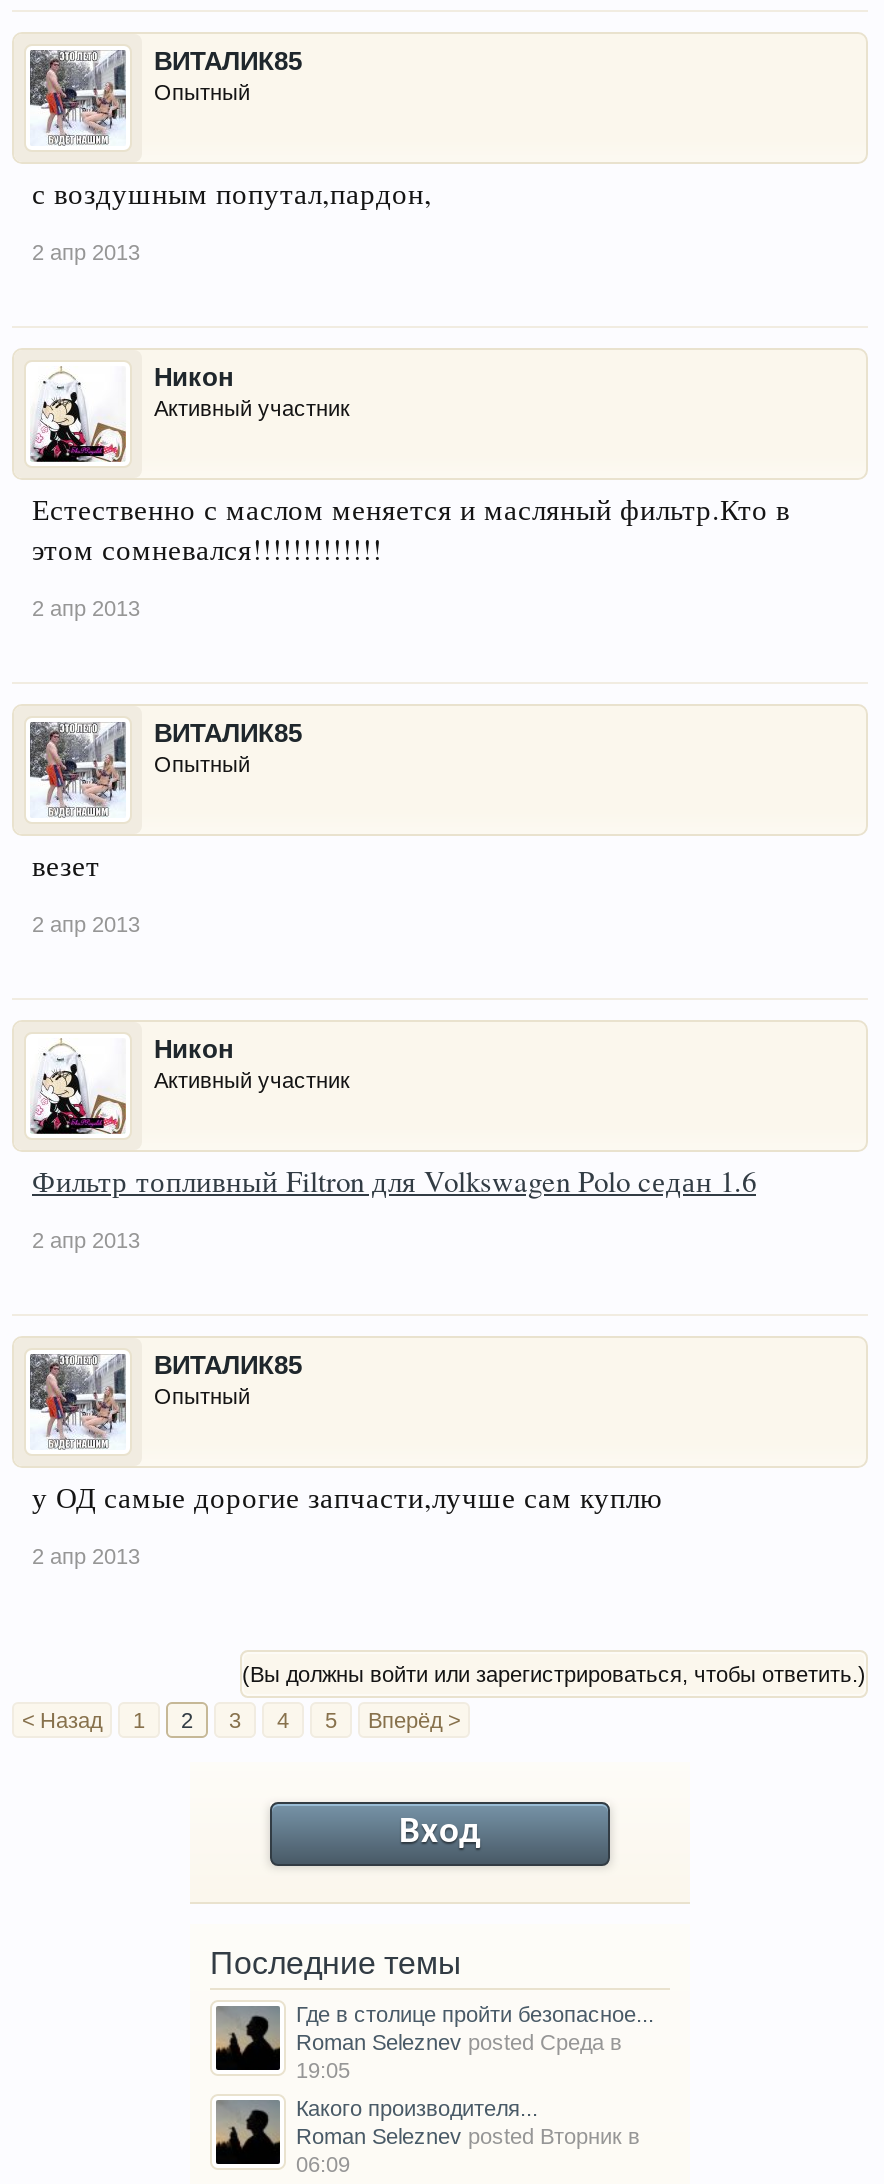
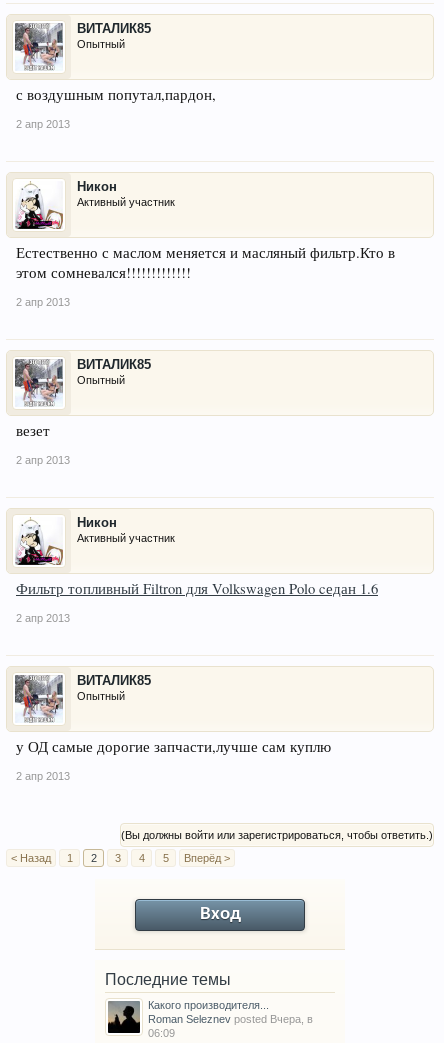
[296,2002,654,2082] Где в столице пройти безопасное... | Roman Seleznev posted Среда в | 19:05 -> none
[296,2124,640,2148] Roman Seleznev posted Вторник в -> [148,1013,313,1025] Roman Seleznev posted Вчера, в

